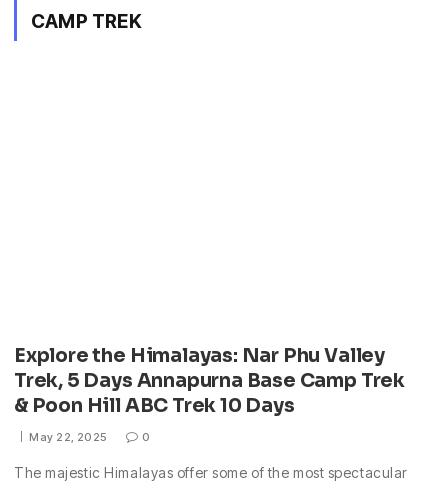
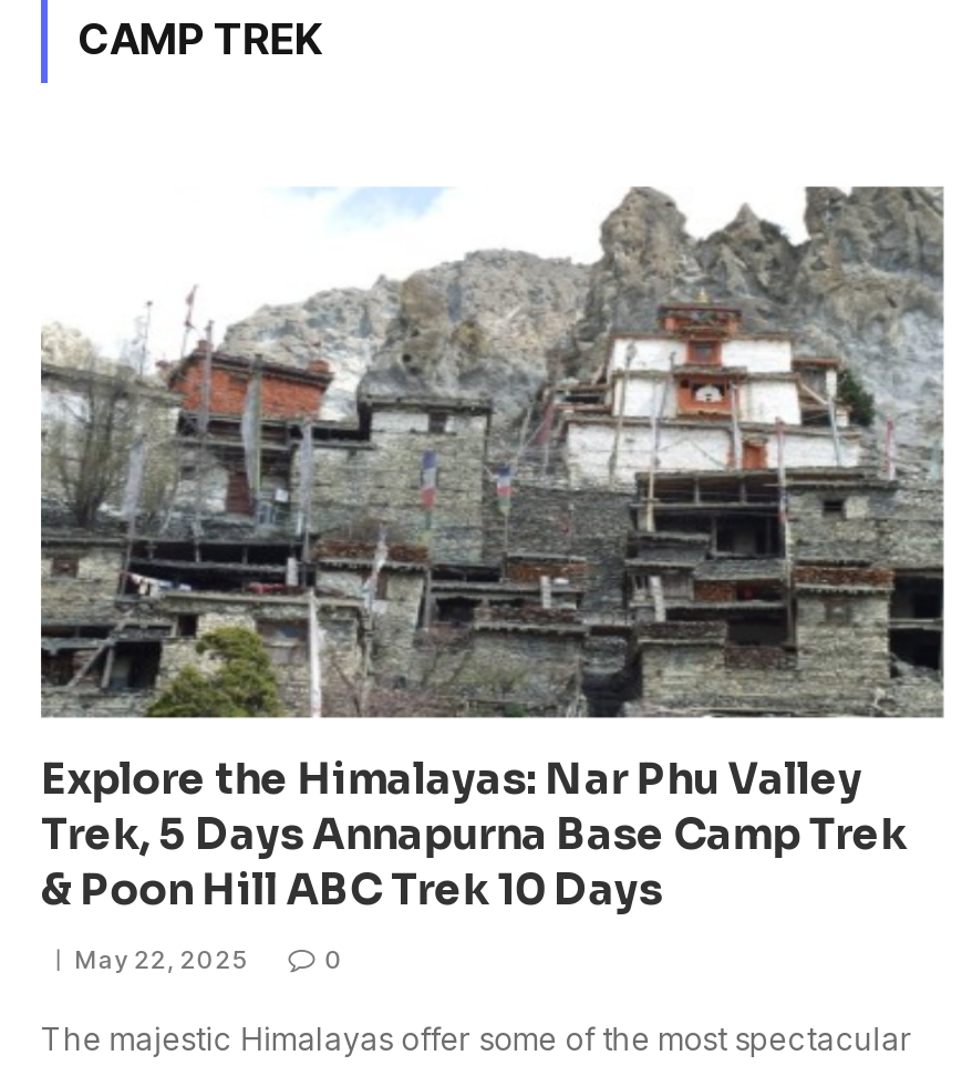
none -> [39,185,947,721] [image]

